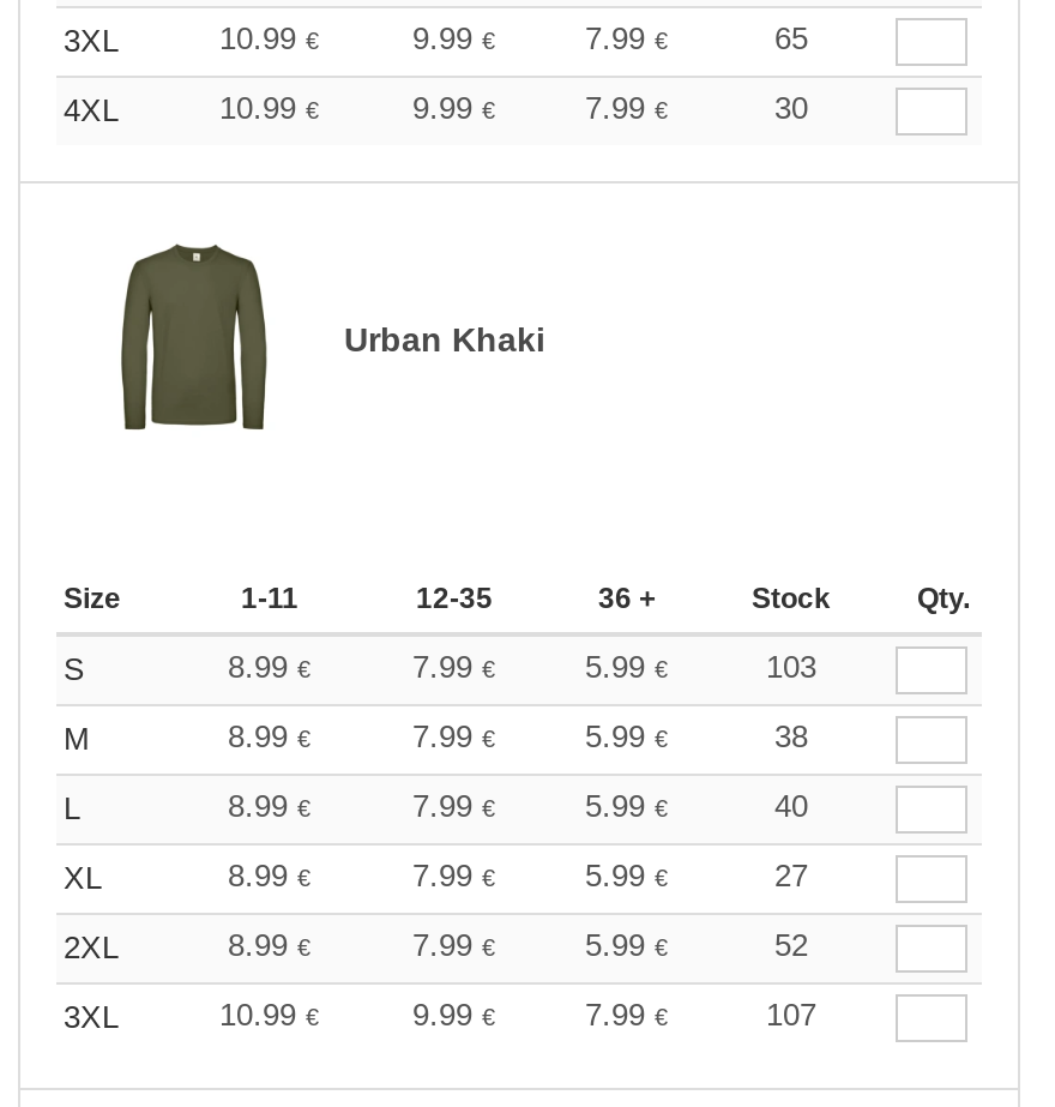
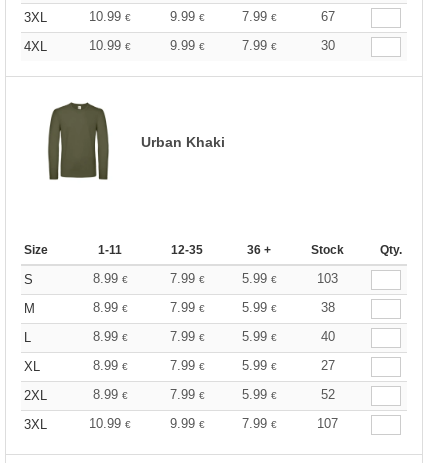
[774,20,808,56] 65 -> [320,9,334,24] 67

